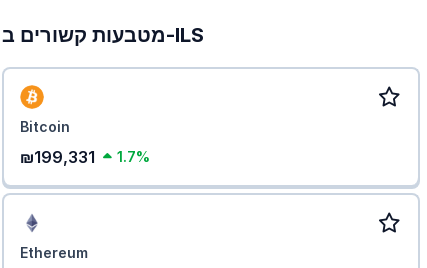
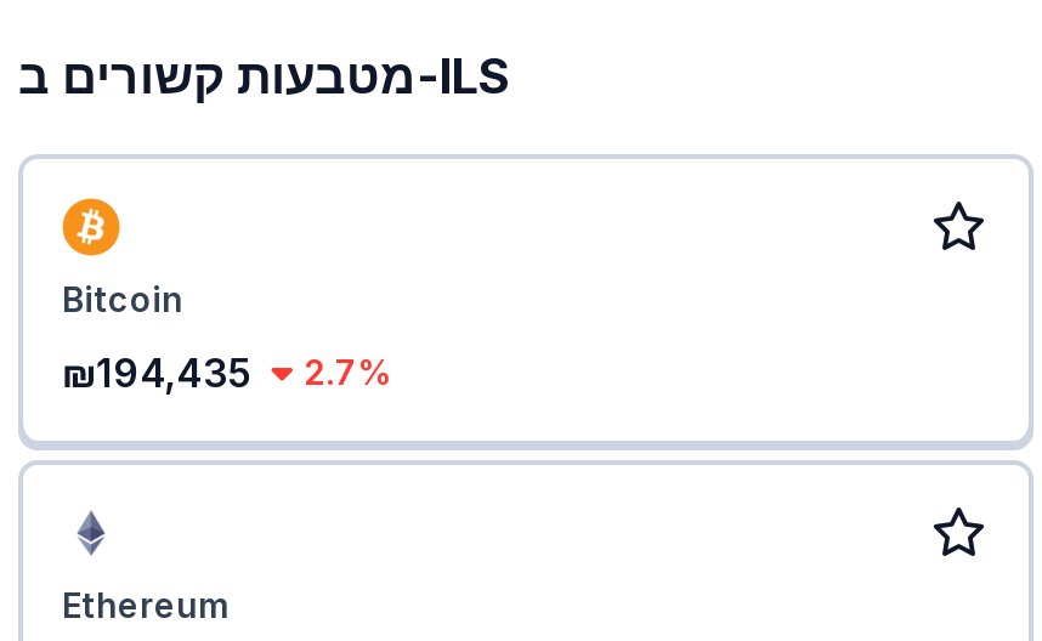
[20,147,95,167] ₪199,331 -> [62,348,251,397] ₪194,435
[116,148,149,165] 1.7% -> [304,351,391,392] 2.7%

